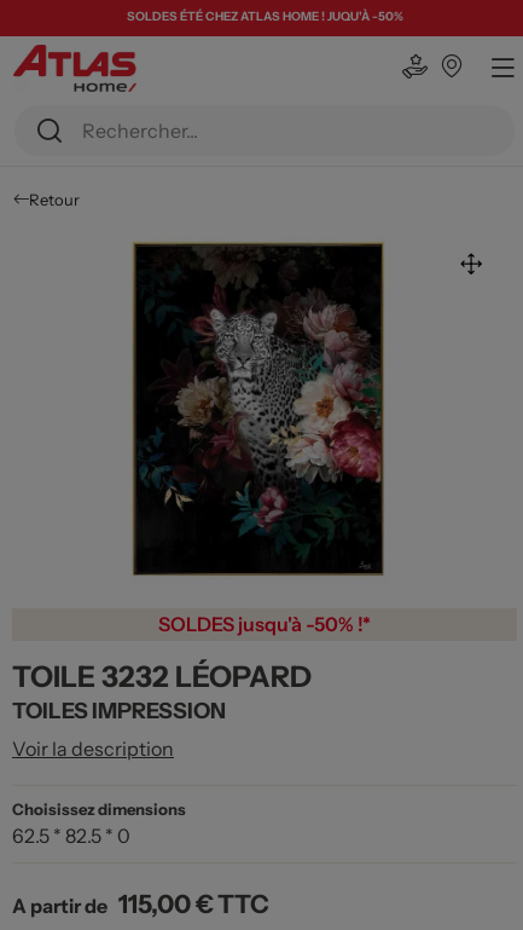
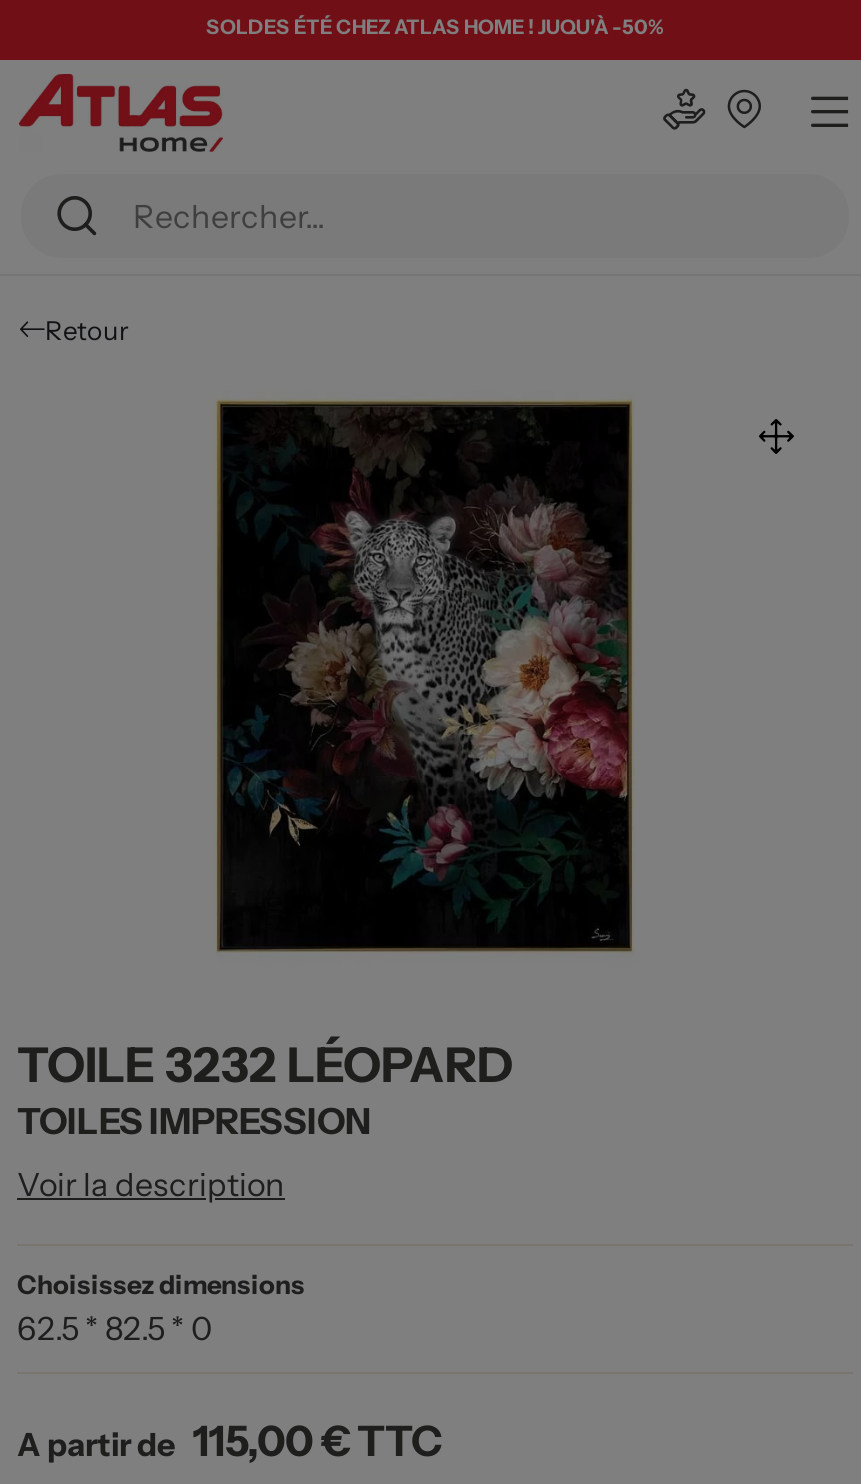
[158,612,371,636] SOLDES jusqu'à -50% !* -> none

